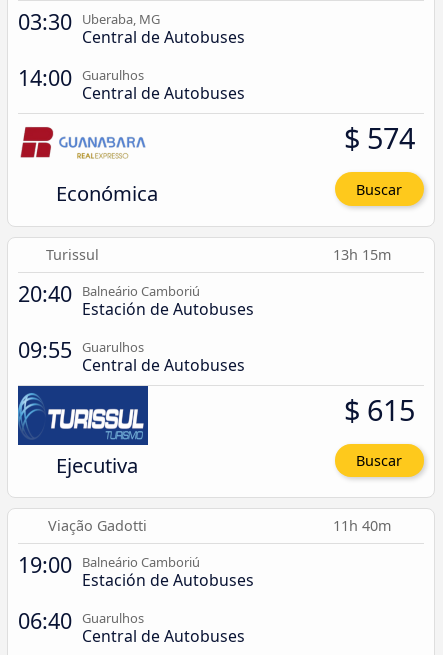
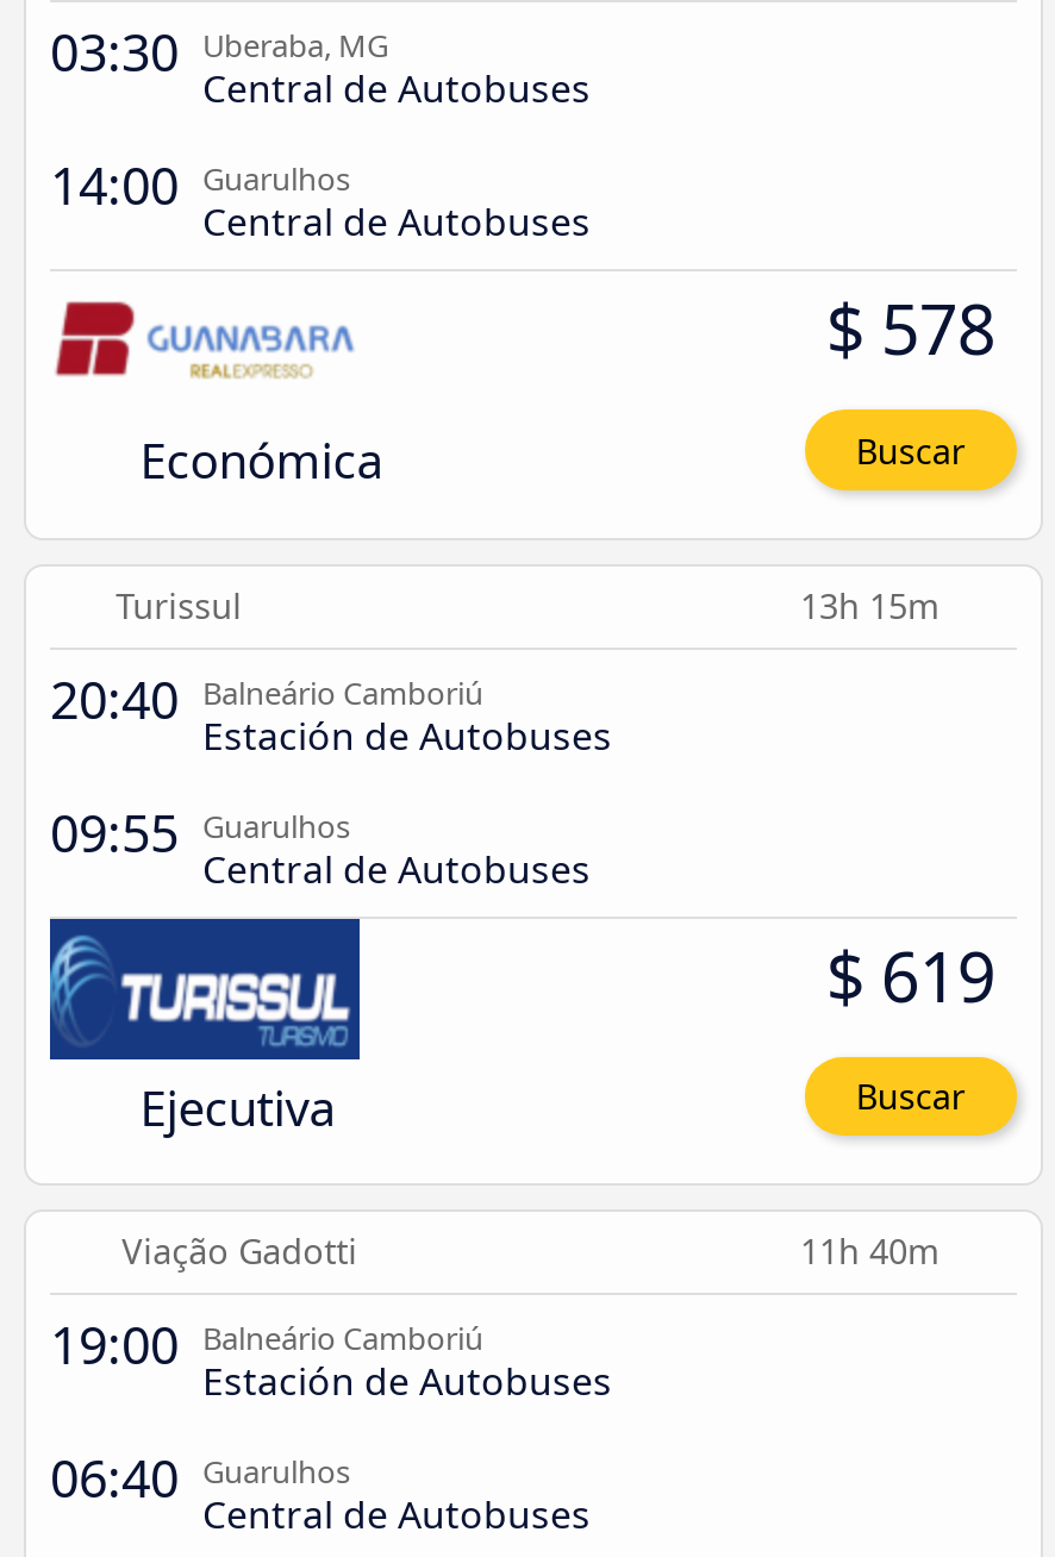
[344,118,415,157] $ 574 -> [826,282,995,374] $ 578
[344,390,415,429] $ 615 -> [826,928,995,1021] $ 619

